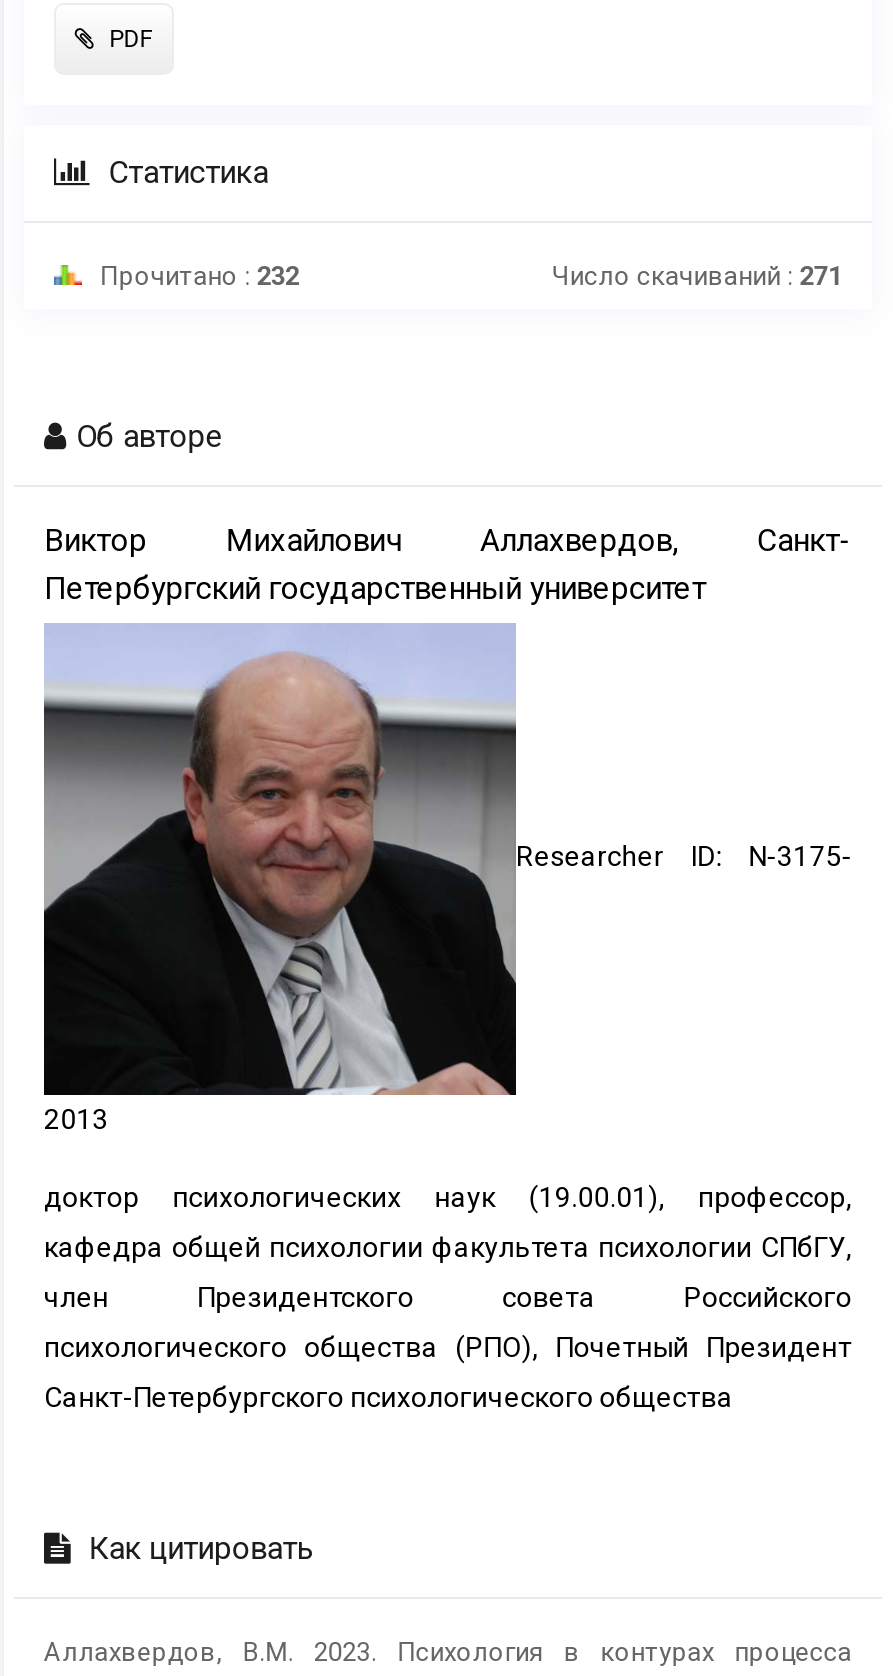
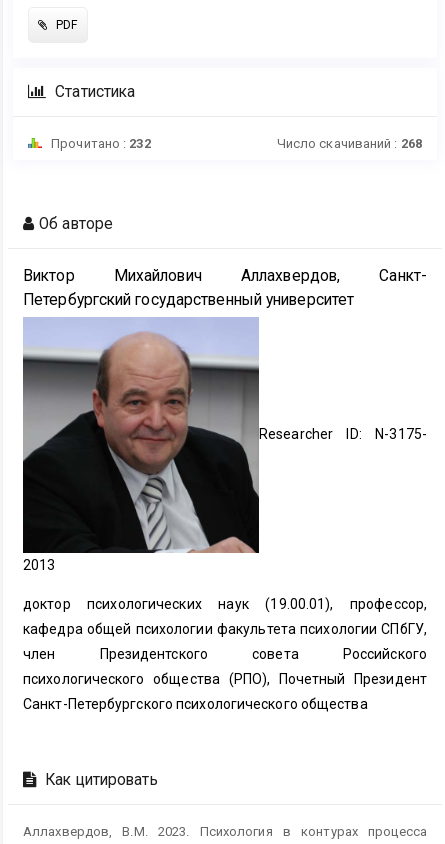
[552,262,842,292] Число скачиваний : 271 -> [277,136,422,151] Число скачиваний : 268

